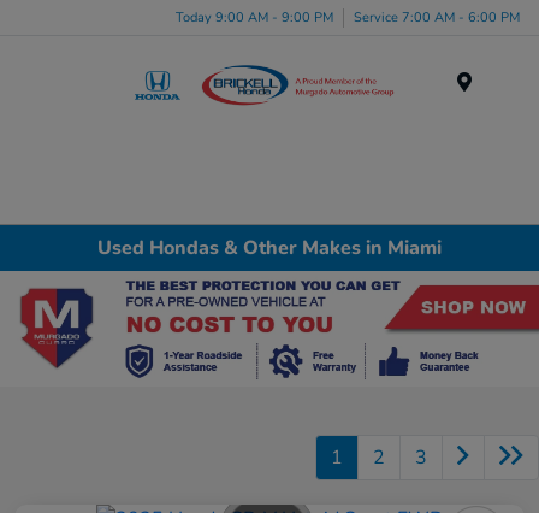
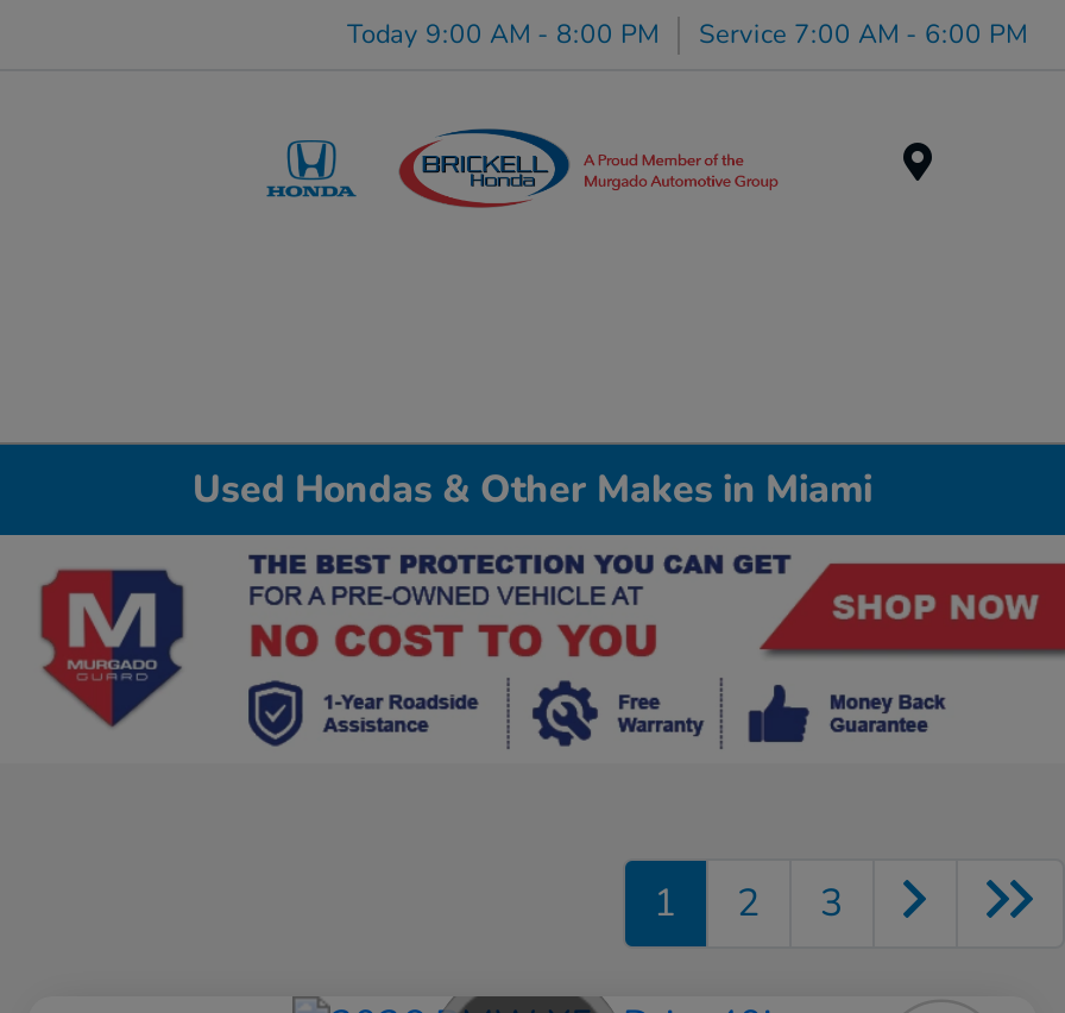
[176,8,520,26] Today 9:00 AM - 9:00 PM Service 7:00 AM - 6:00 PM -> [347,15,1027,51] Today 9:00 AM - 8:00 PM Service 7:00 AM - 6:00 PM

